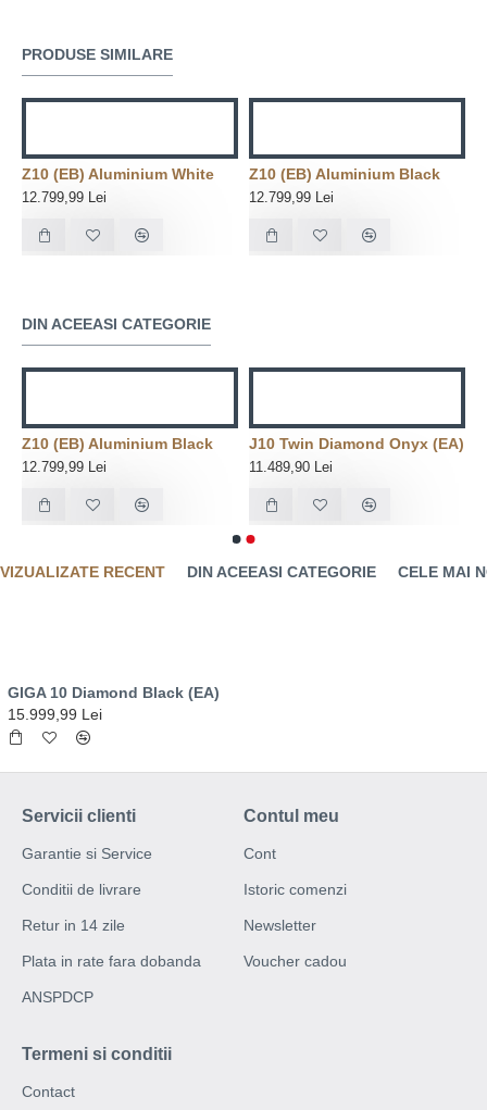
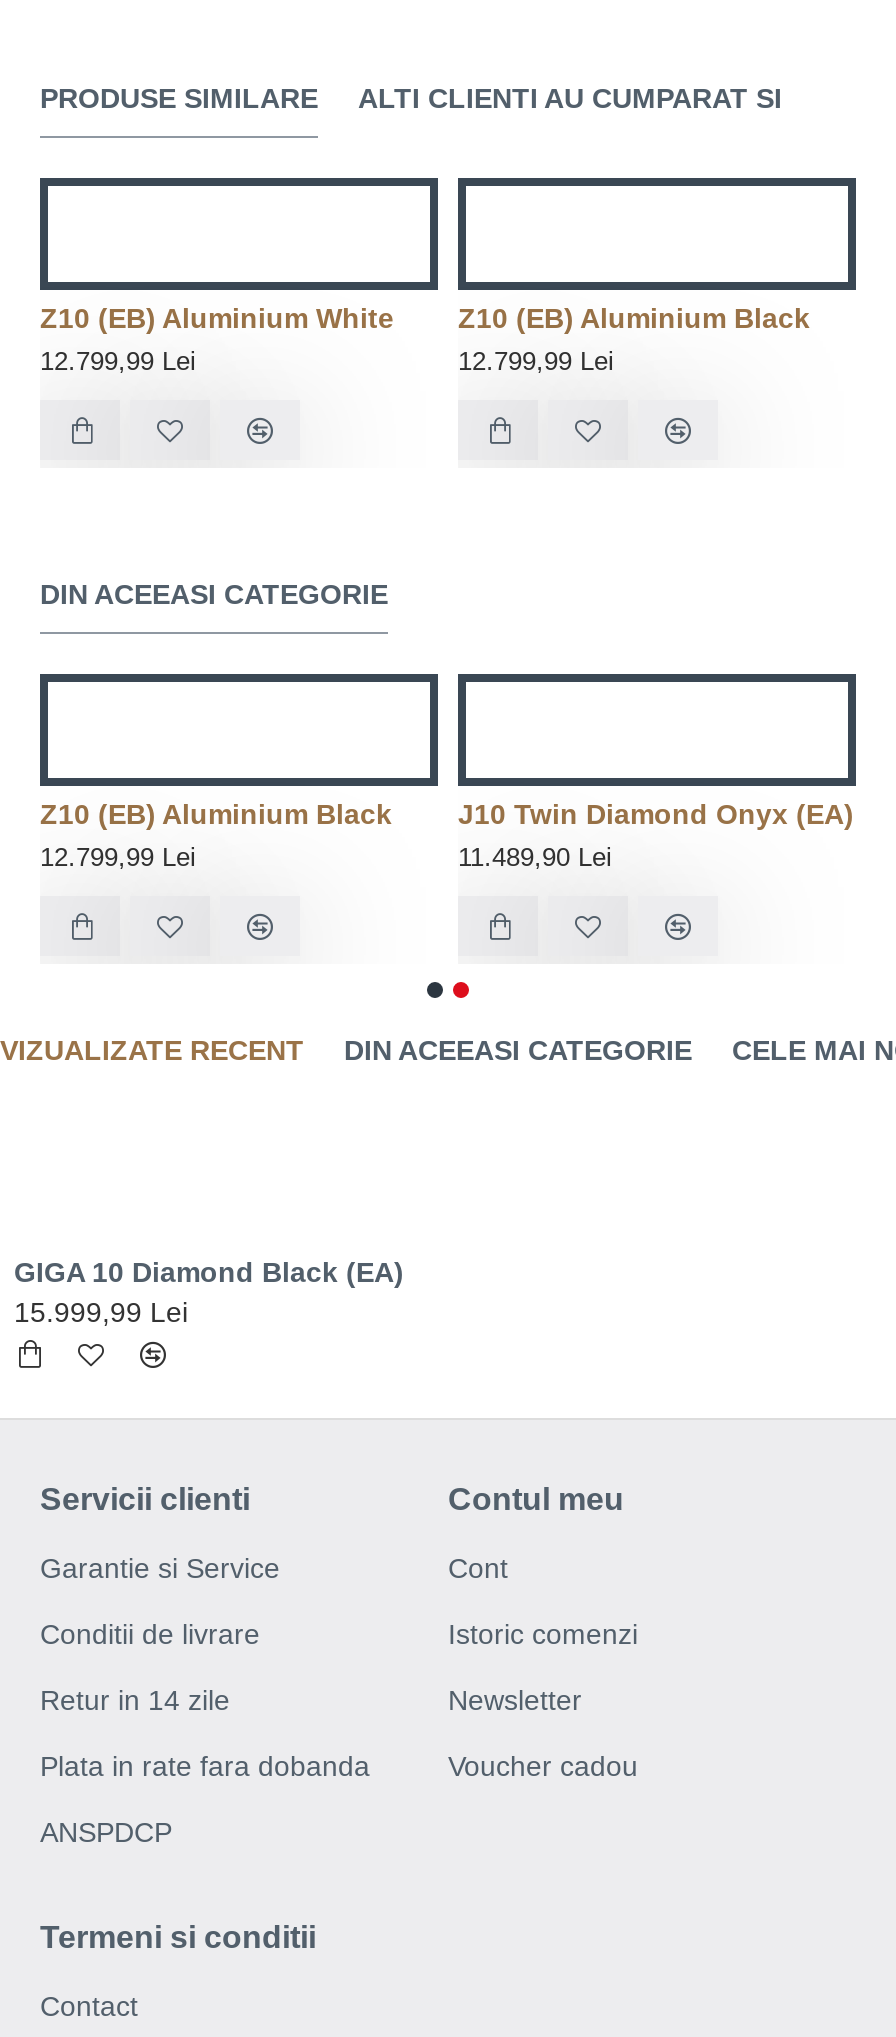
none -> [358,82,782,114] ALTI CLIENTI AU CUMPARAT SI

